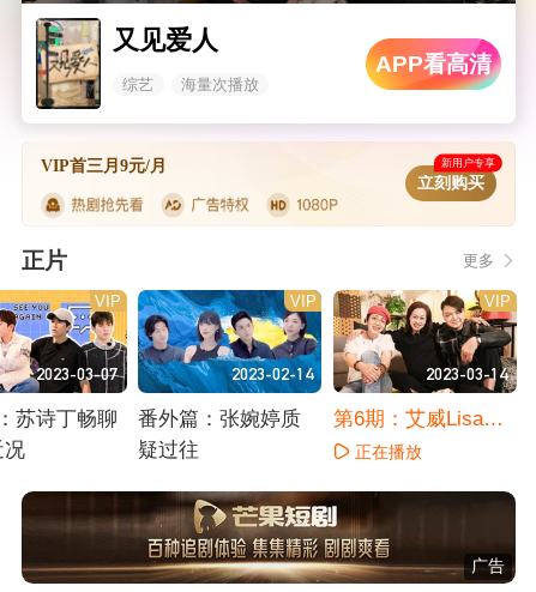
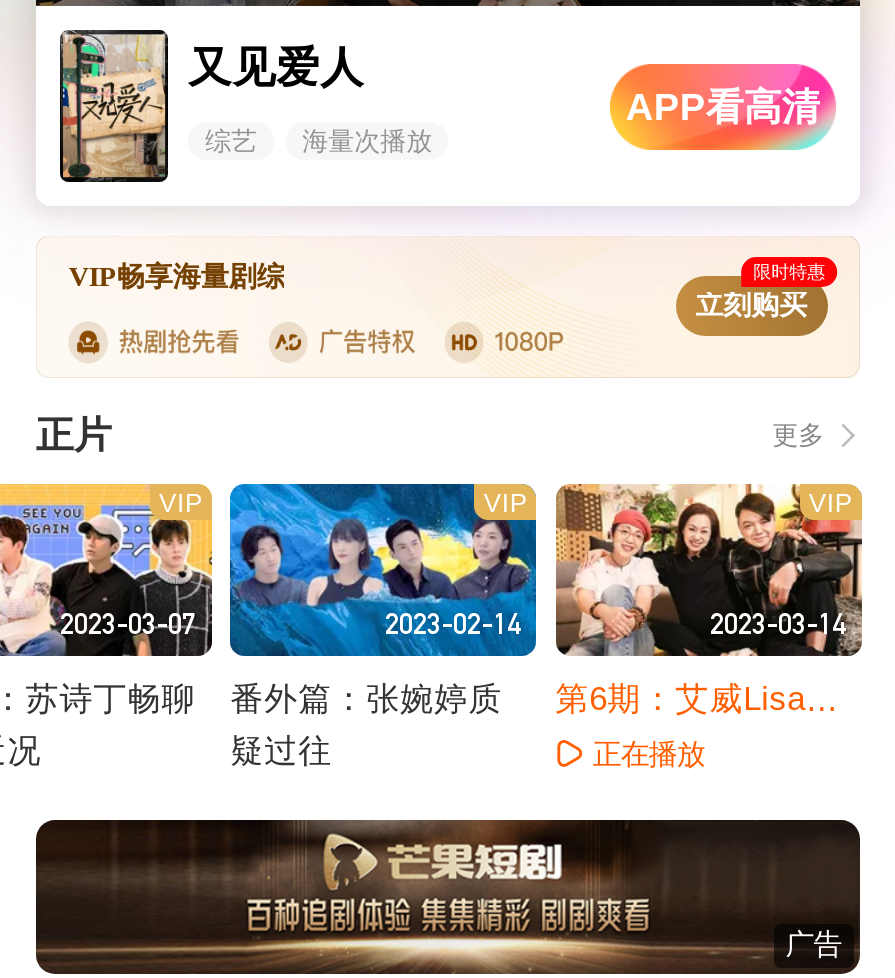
[41,156,496,175] VIP首三月9元/月 | 新用户专享 -> [69,261,826,292] VIP畅享海量剧综 | 限时特惠

